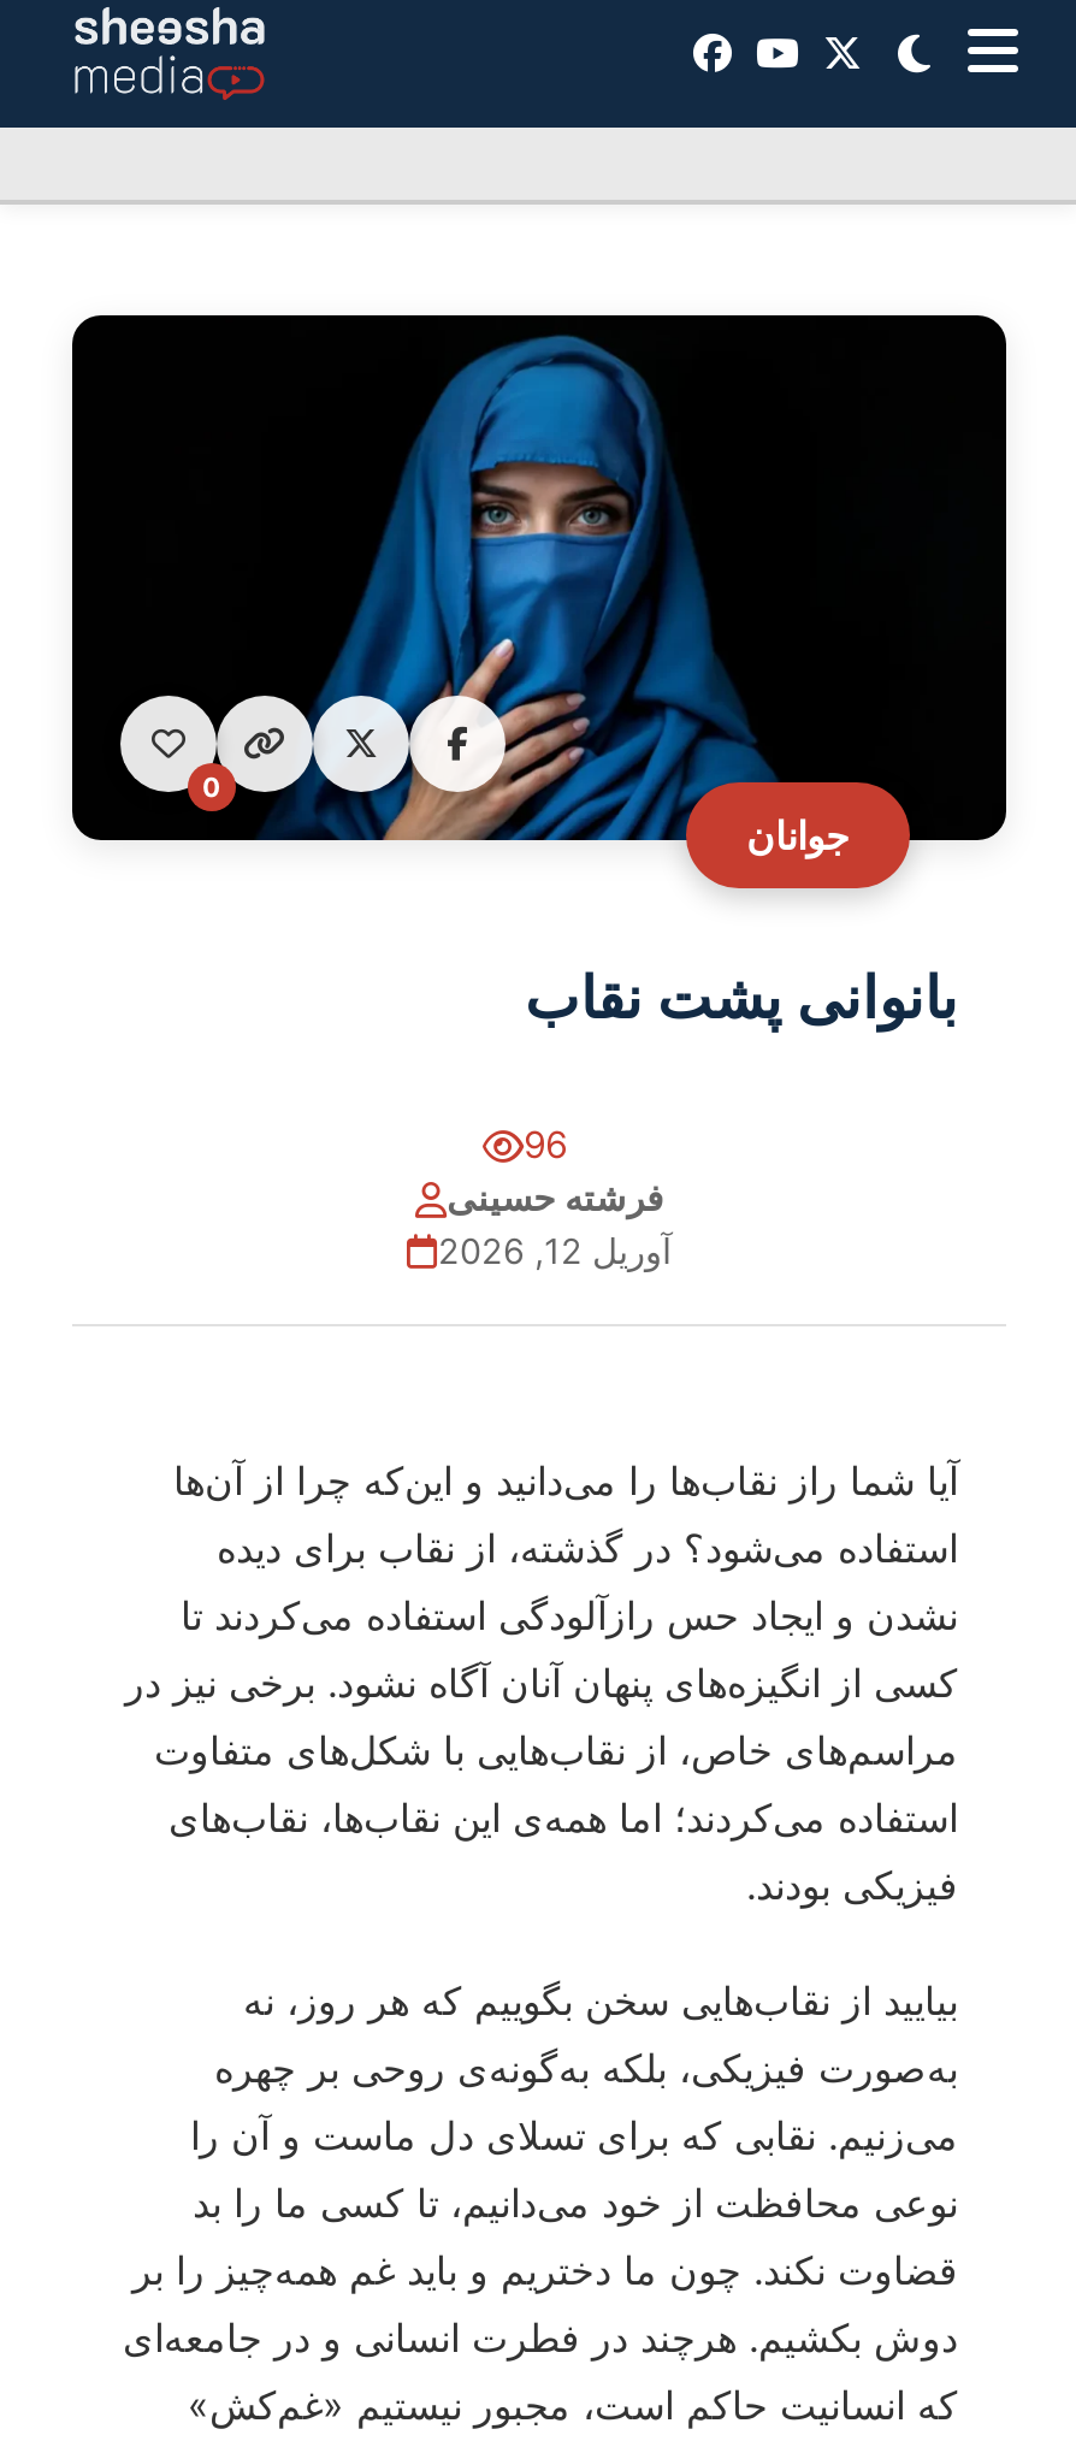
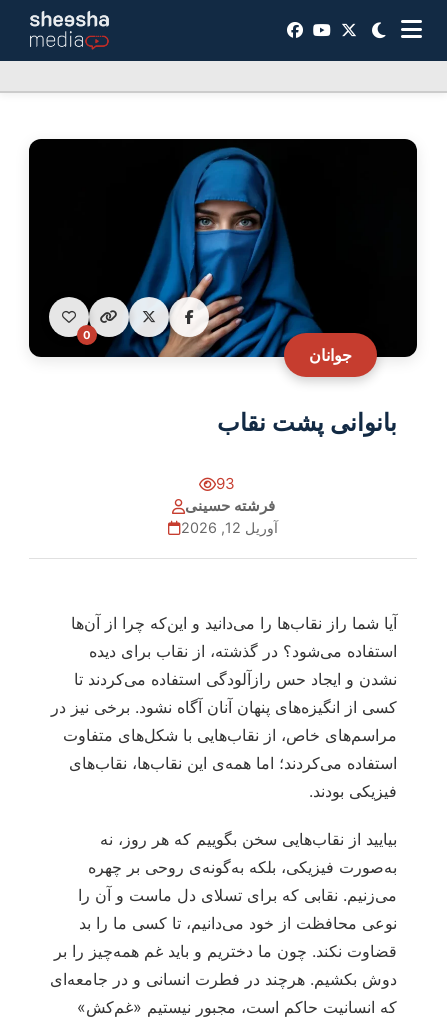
[524,1122,567,1168] 96 -> [216,474,235,493] 93

